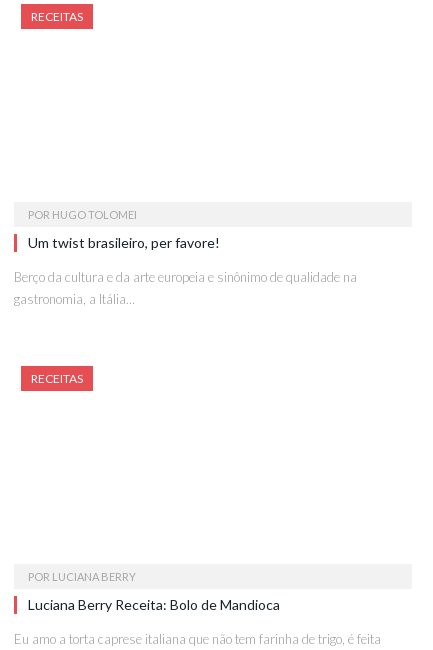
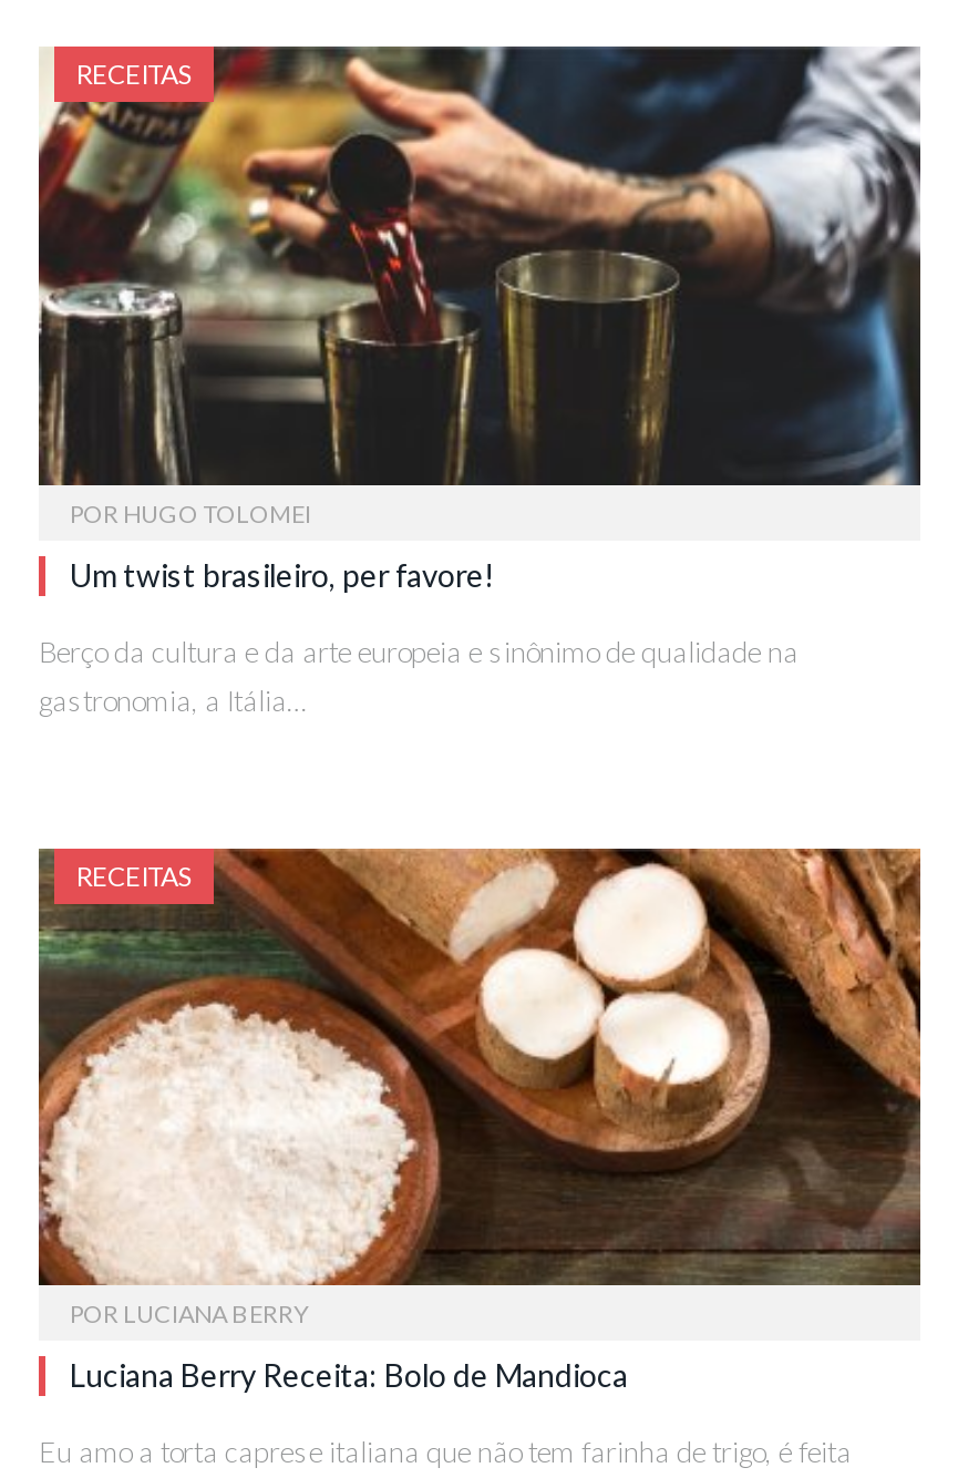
none -> [37,44,923,487] [image]
none -> [37,846,923,1287] [image]

